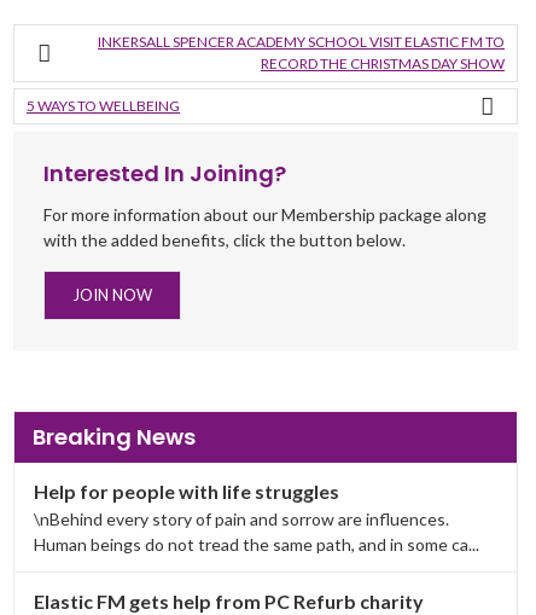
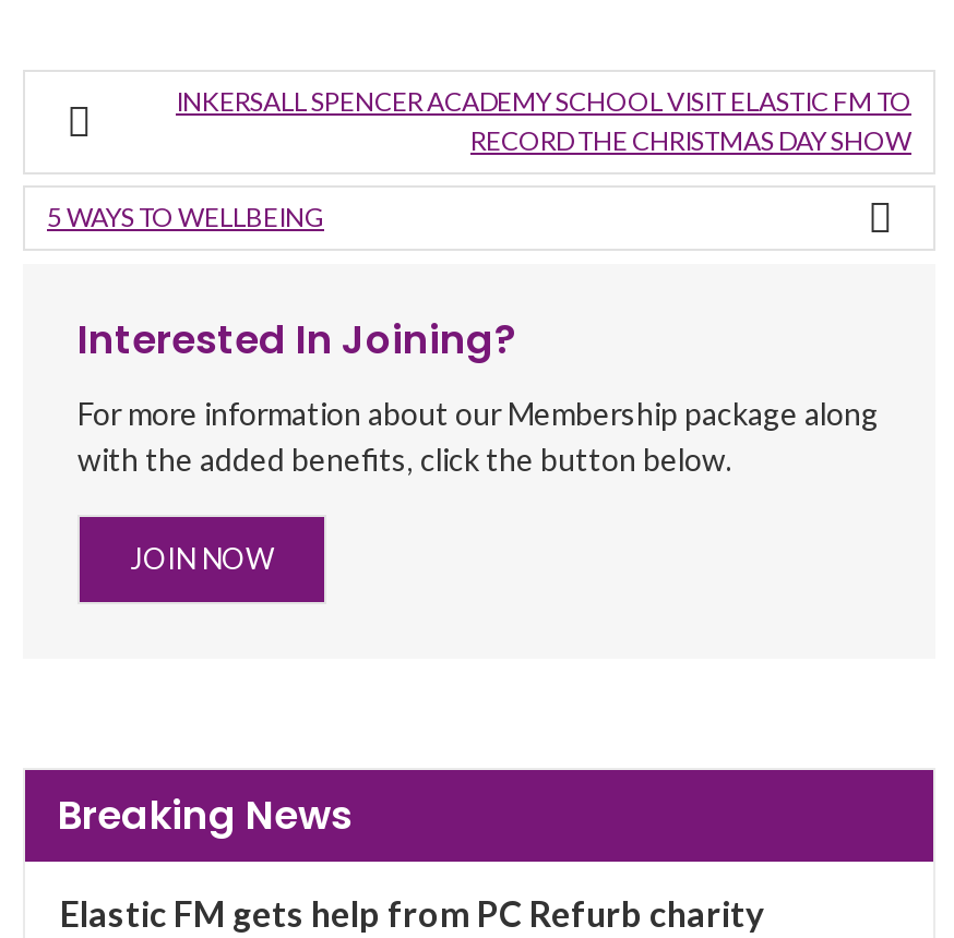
[34,479,479,554] Help for people with life struggles | \nBehind every story of pain and sorrow are influences. | Human beings do not tread the same path, and in some ca... -> none

